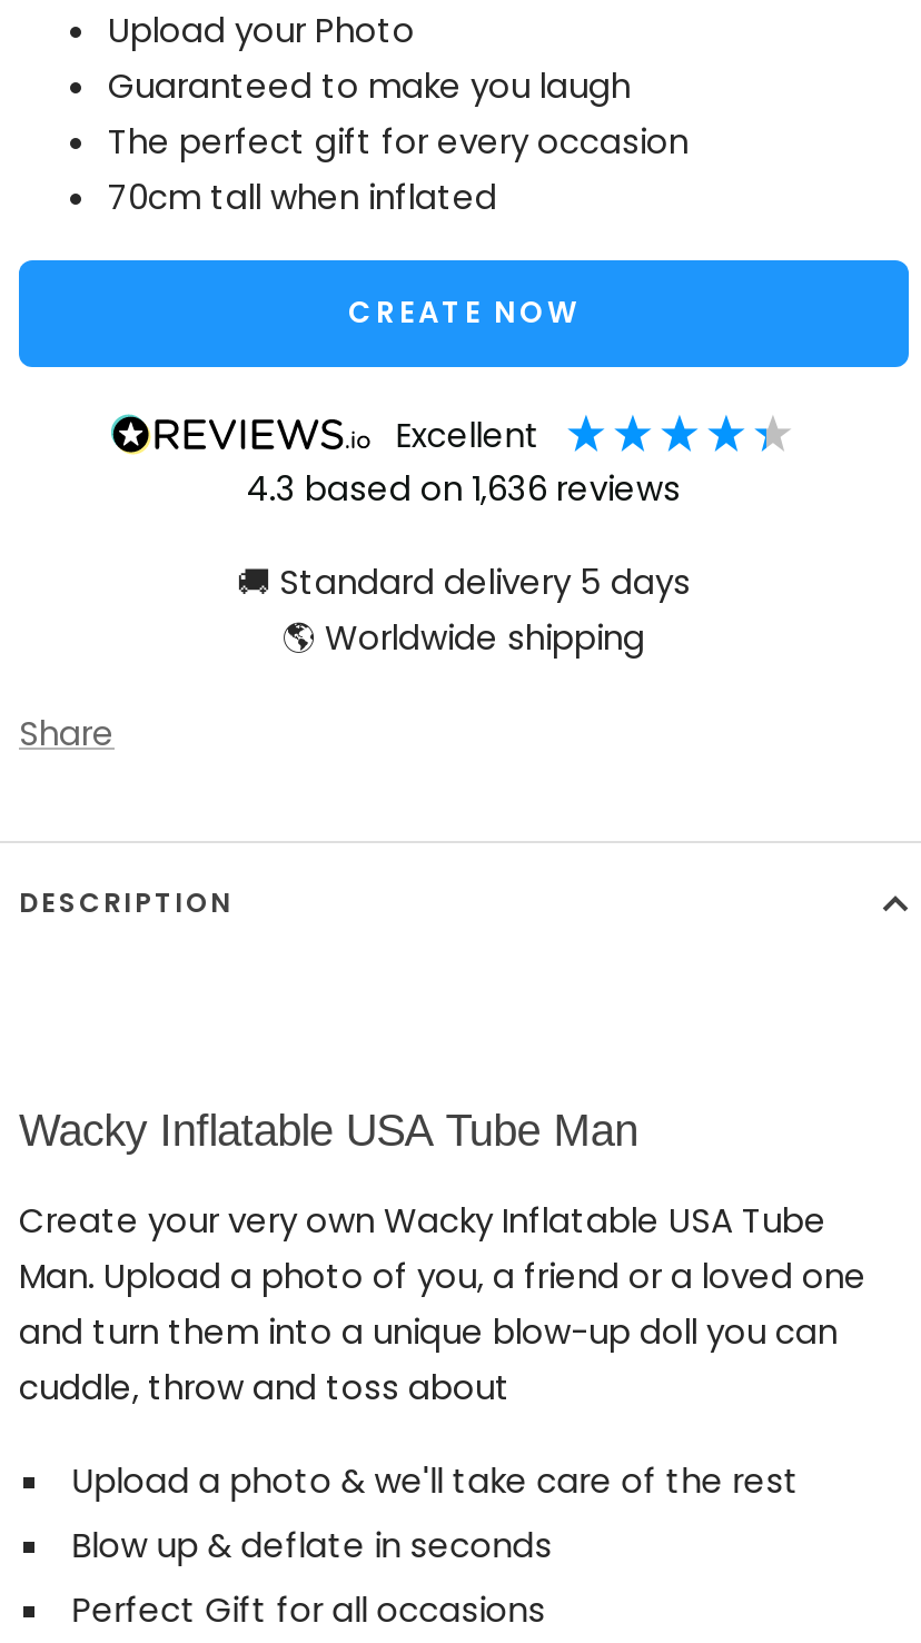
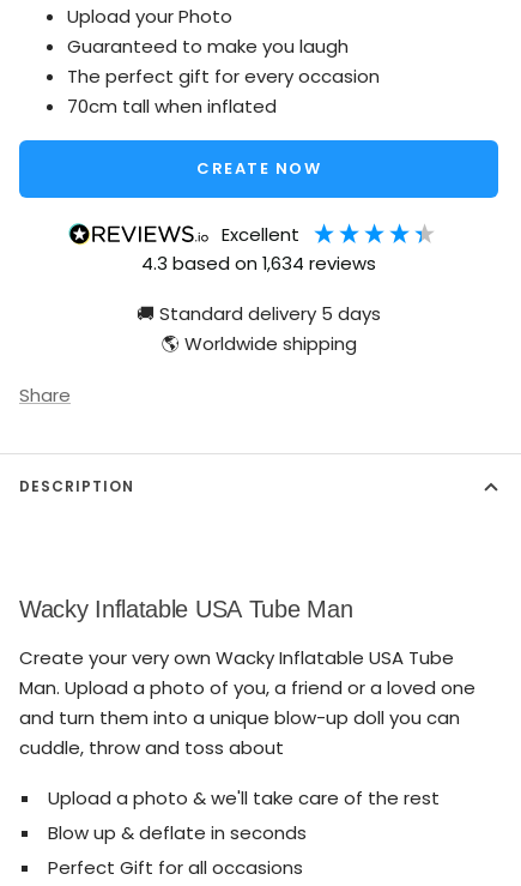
[247,465,681,512] 4.3 based on 1,636 reviews -> [141,251,376,276] 4.3 based on 1,634 reviews

